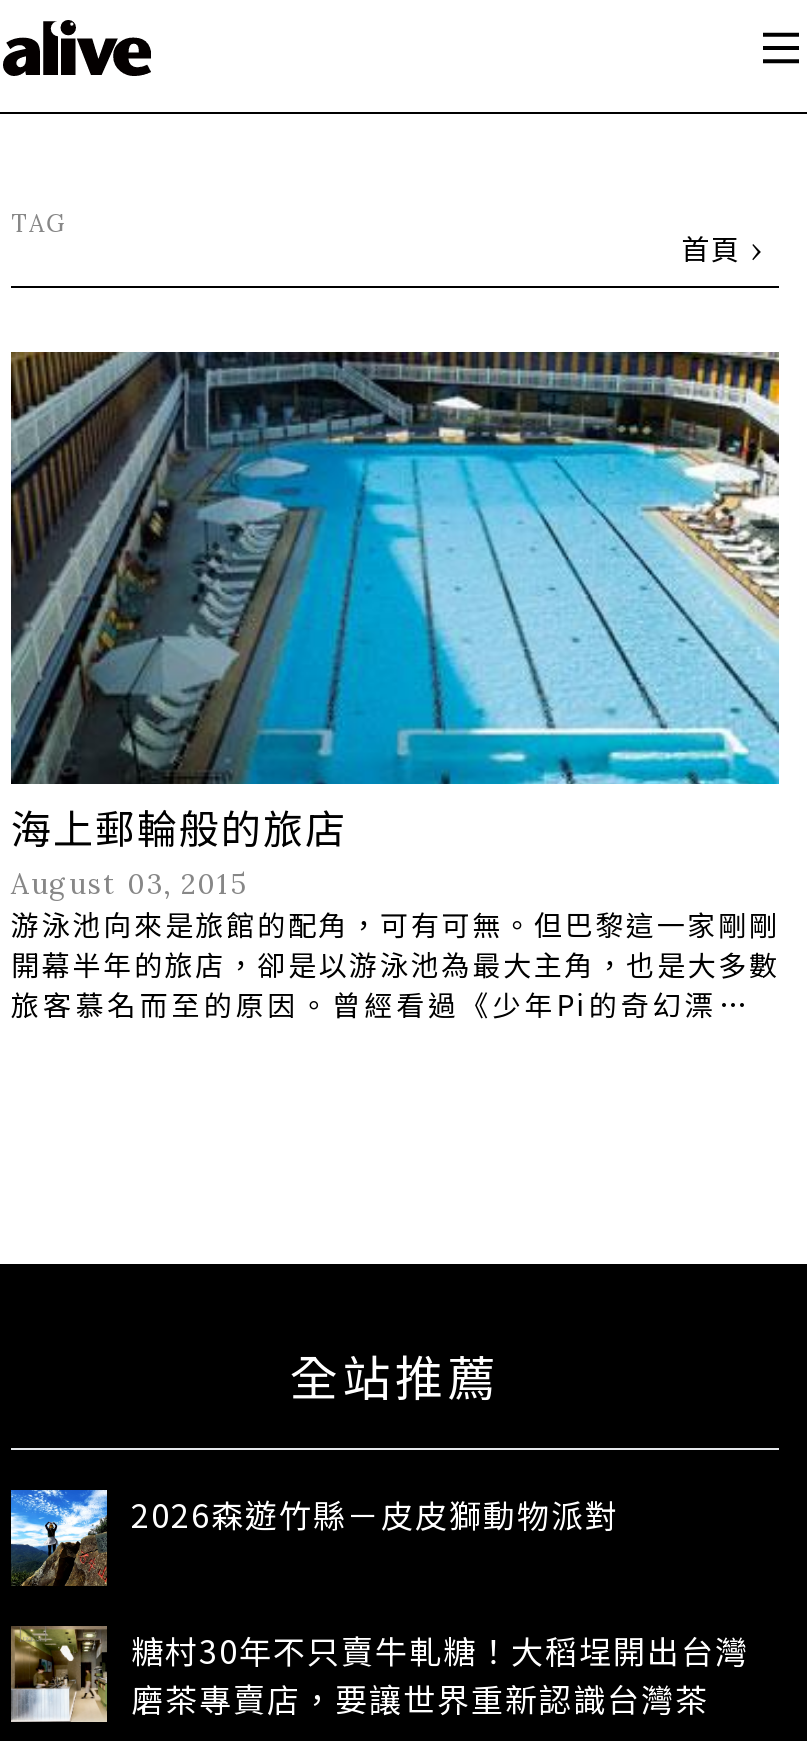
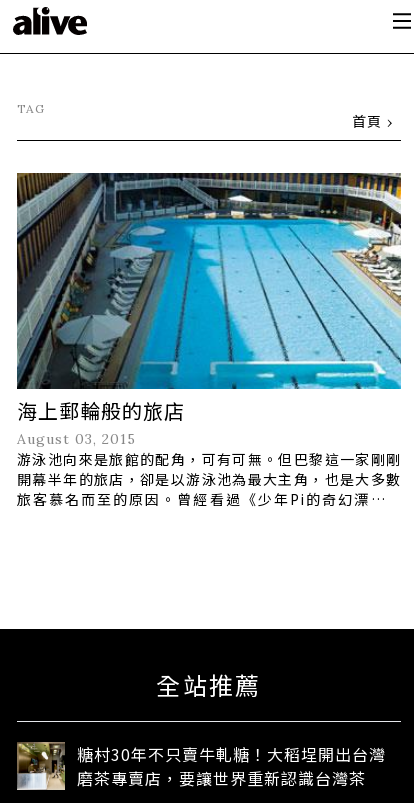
[9,1488,619,1586] [image] | 2026森遊竹縣－皮皮獅動物派對 -> none

